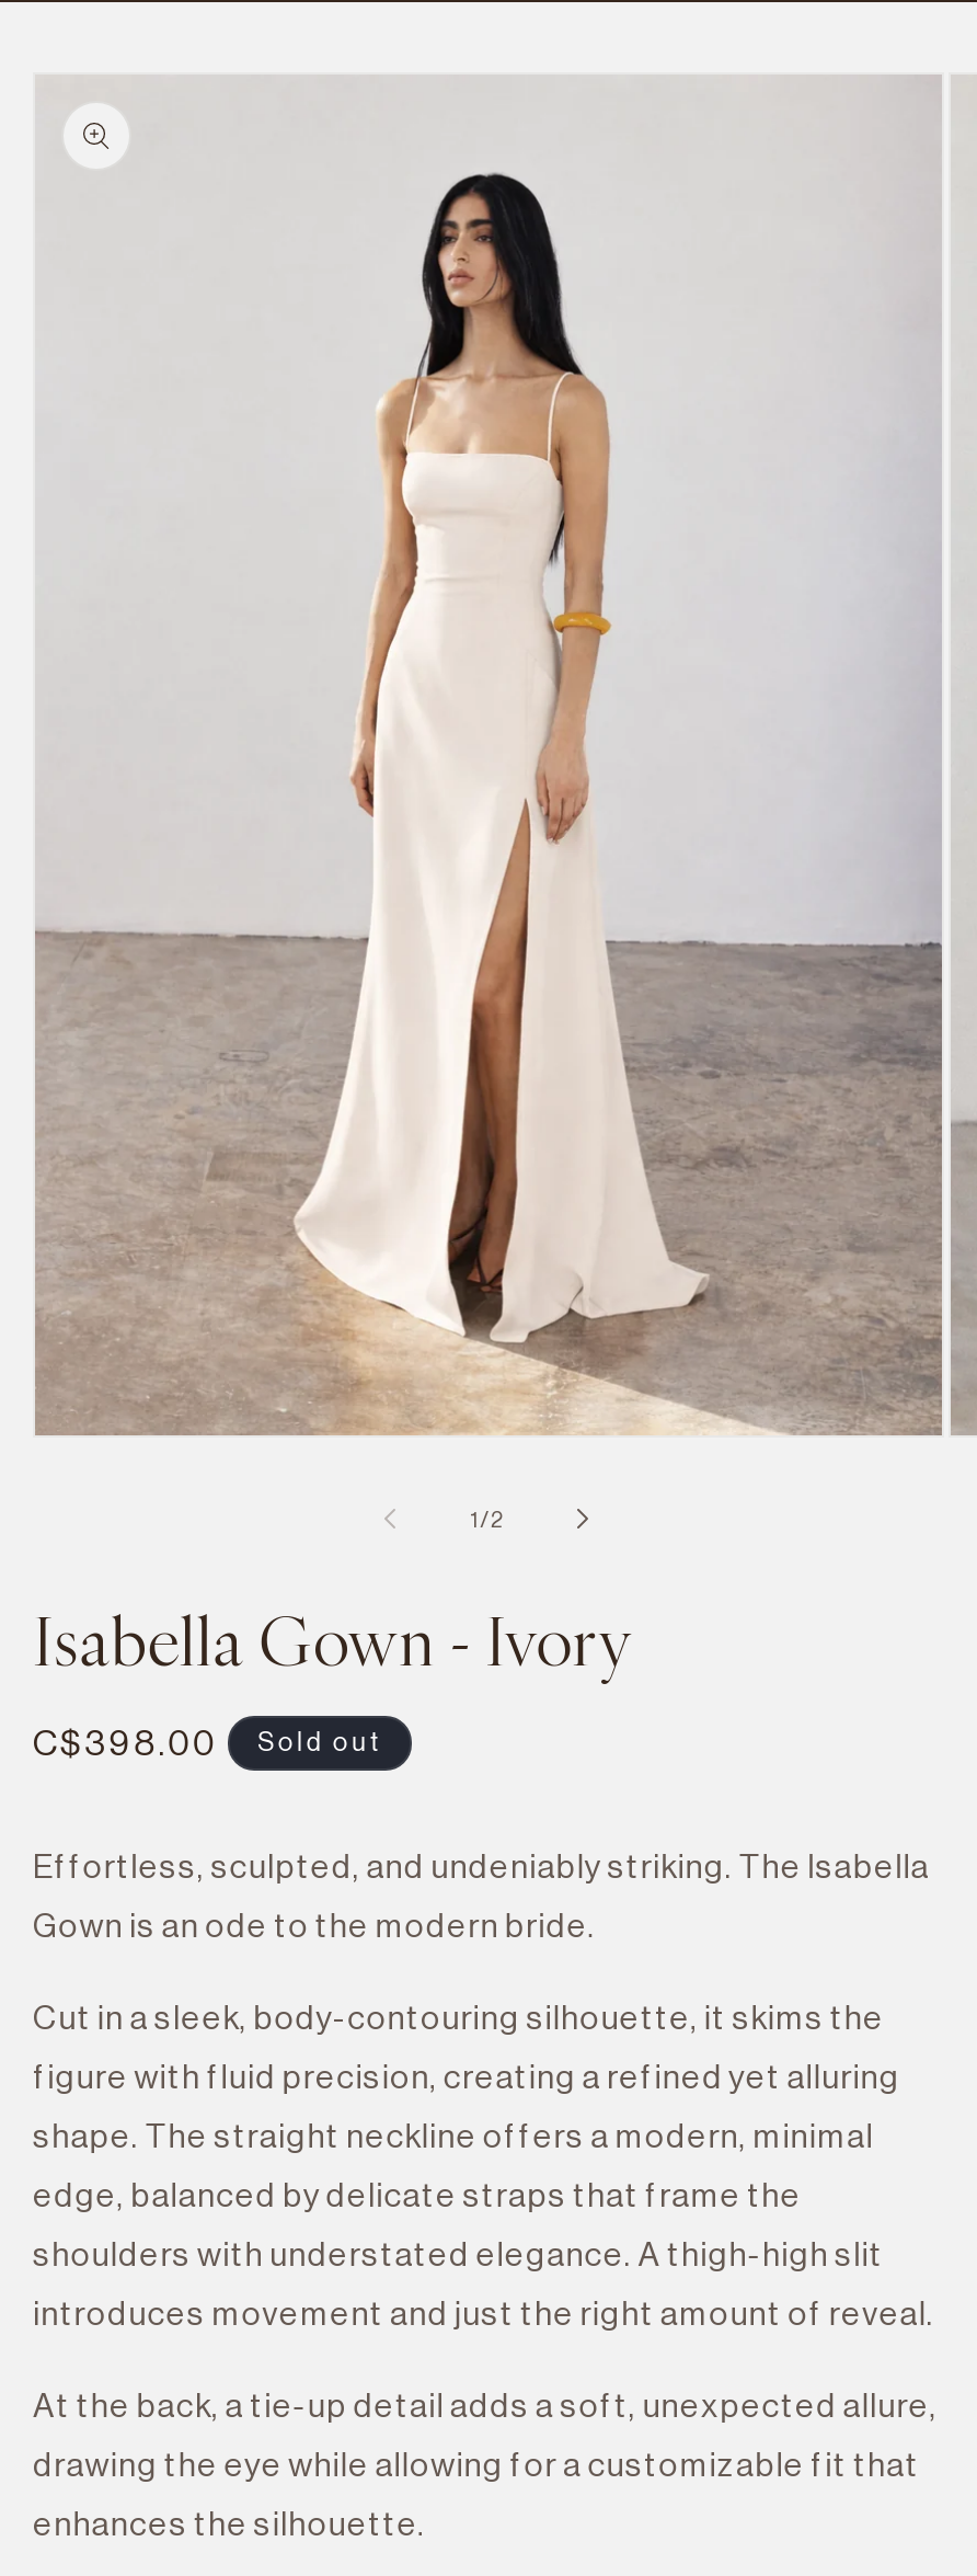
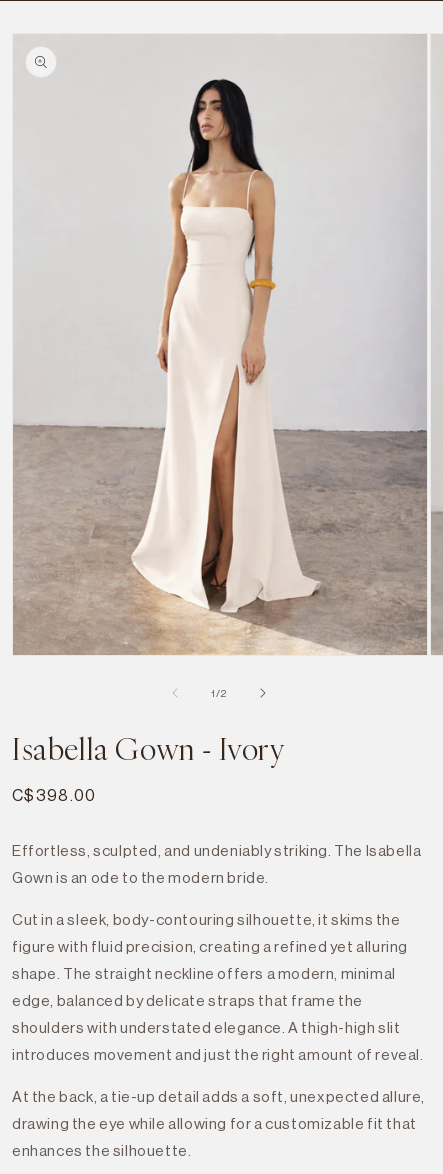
[258,1727,381,1756] Sold out -> none

